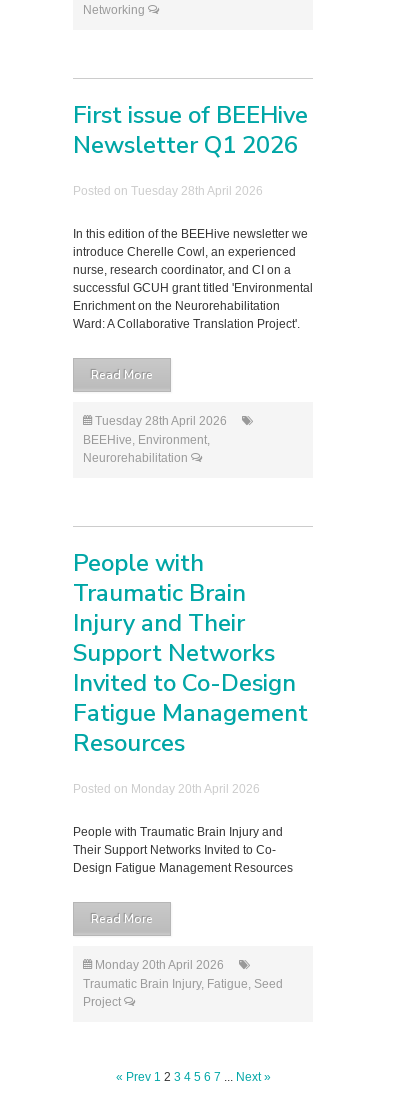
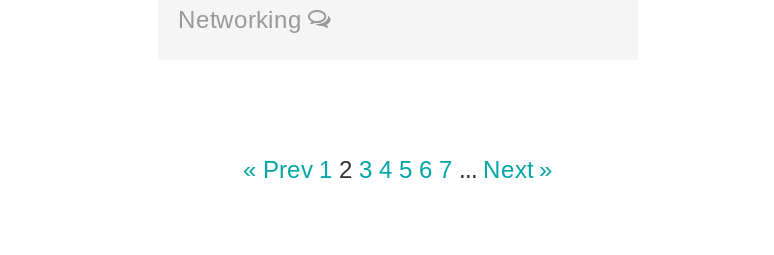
[73,99,313,465] First issue of BEEHive | Newsletter Q1 2026 | Posted on Tuesday 28th April 2026 | In this edition of the BEEHive newsletter we | introduce Cherelle Cowl, an experienced | nurse, research coordinator, and CI on a | successful GCUH grant titled 'Environmental | Enrichment on the Neurorehabilitation | Ward: A Collaborative Translation Project'. | Read More | Tuesday 28th April 2026 | BEEHive, Environment, | Neurorehabilitation -> none
[73,547,308,1009] People with | Traumatic Brain | Injury and Their | Support Networks | Invited to Co-Design | Fatigue Management | Resources | Posted on Monday 20th April 2026 | People with Traumatic Brain Injury and | Their Support Networks Invited to Co- | Design Fatigue Management Resources | Read More | Monday 20th April 2026 | Traumatic Brain Injury, Fatigue, Seed | Project -> none

